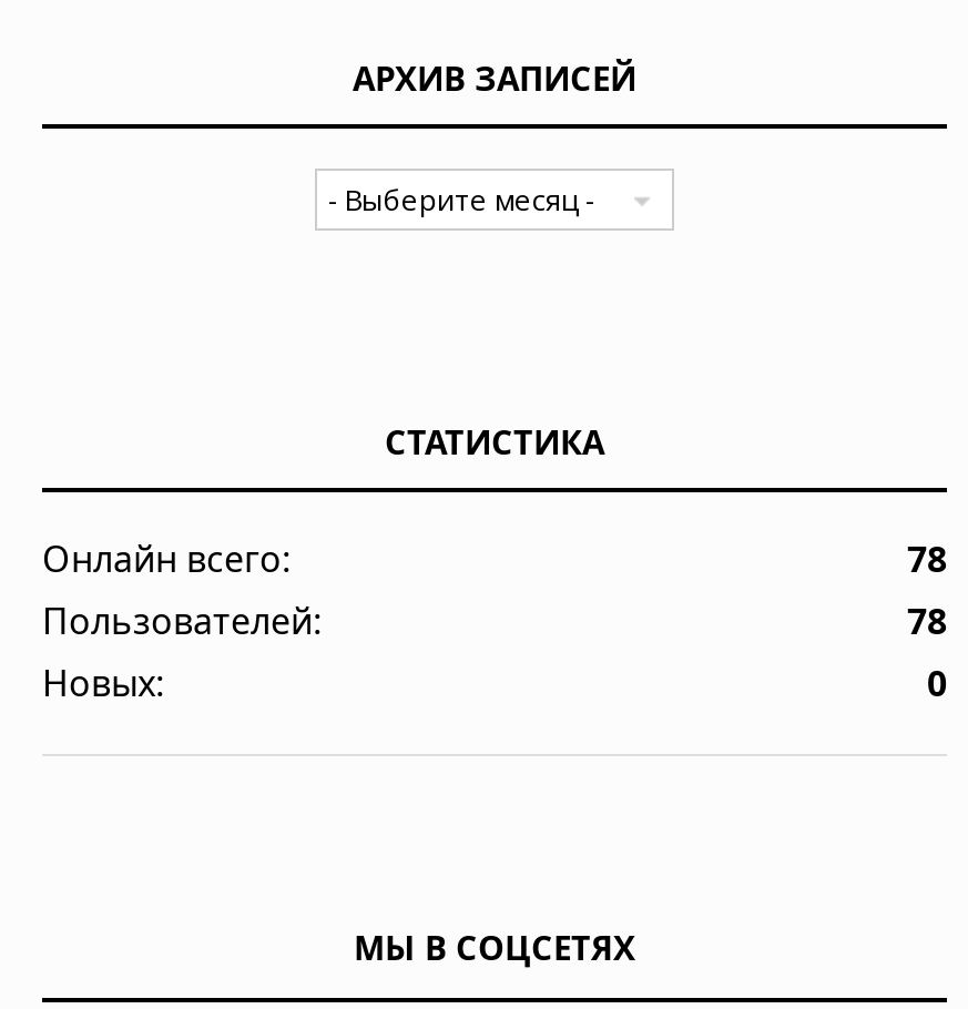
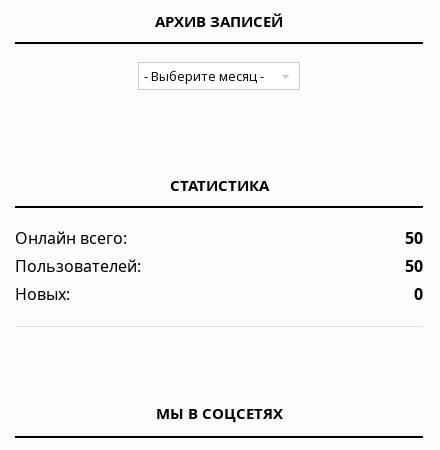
[907,535,947,583] 78 -> [405,227,423,249] 50
[907,597,947,646] 78 -> [405,255,423,277] 50

